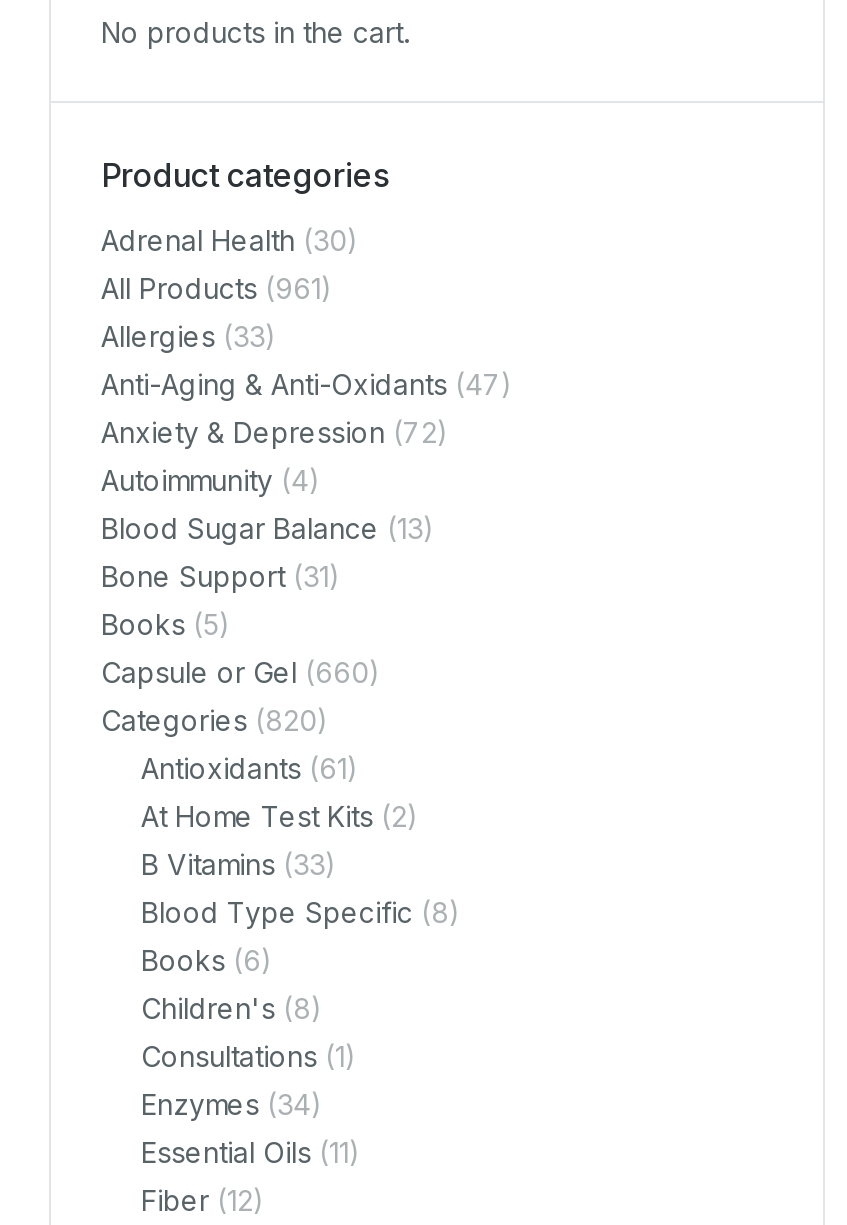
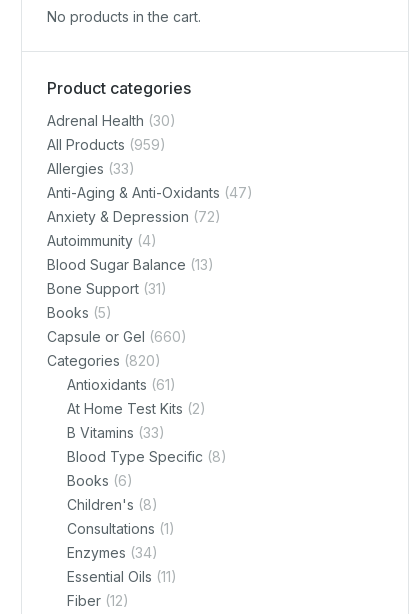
[101,270,333,304] All Products (961) -> [47,135,166,152] All Products (959)

